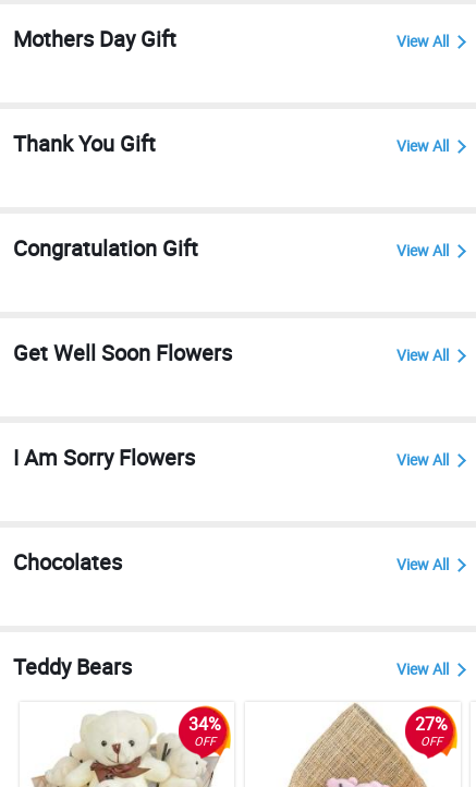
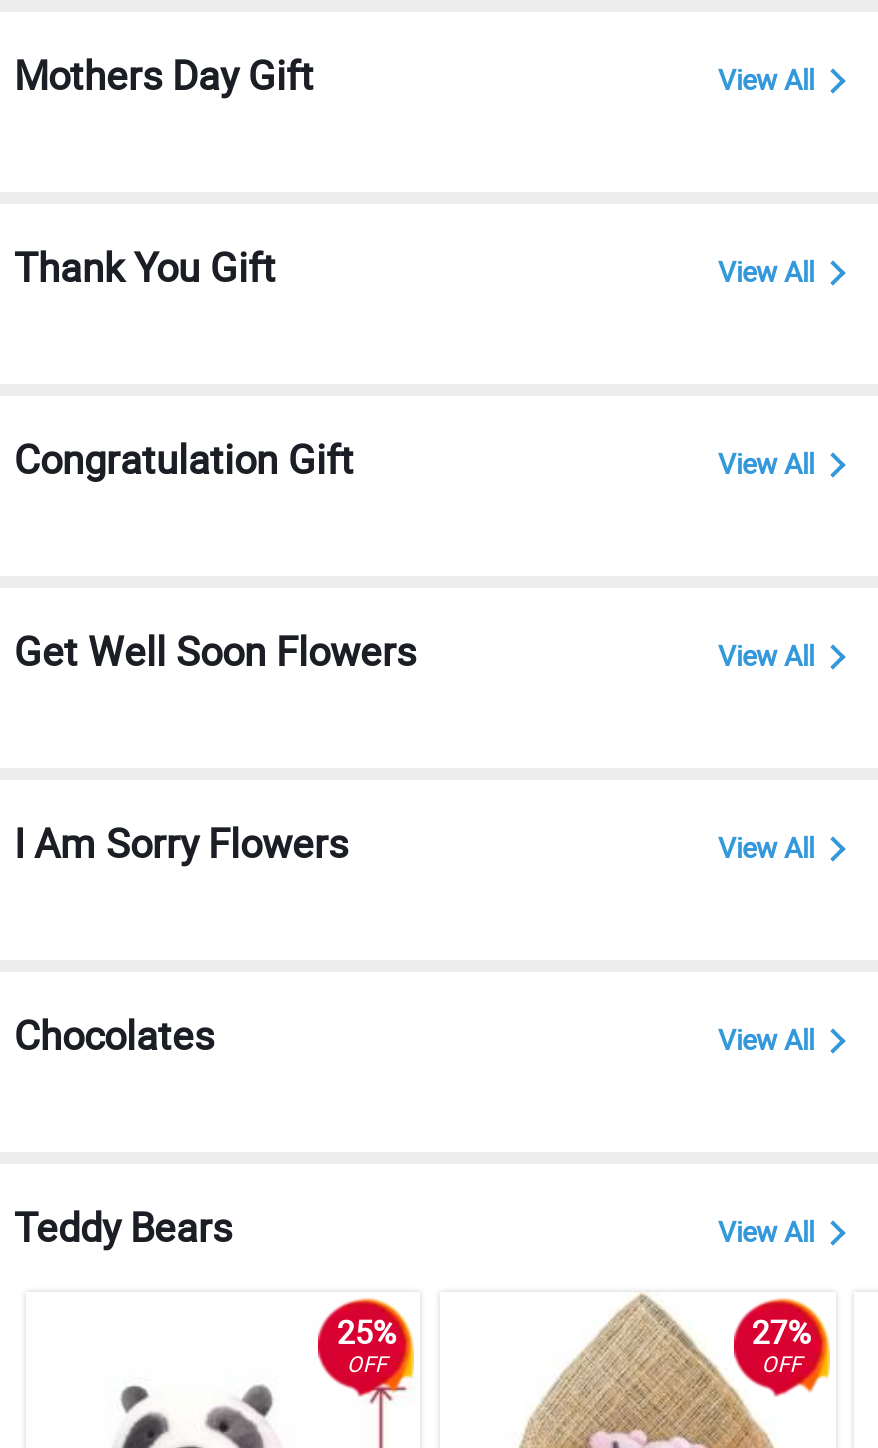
[189,711,222,735] 34% -> [337,1309,397,1353] 25%

